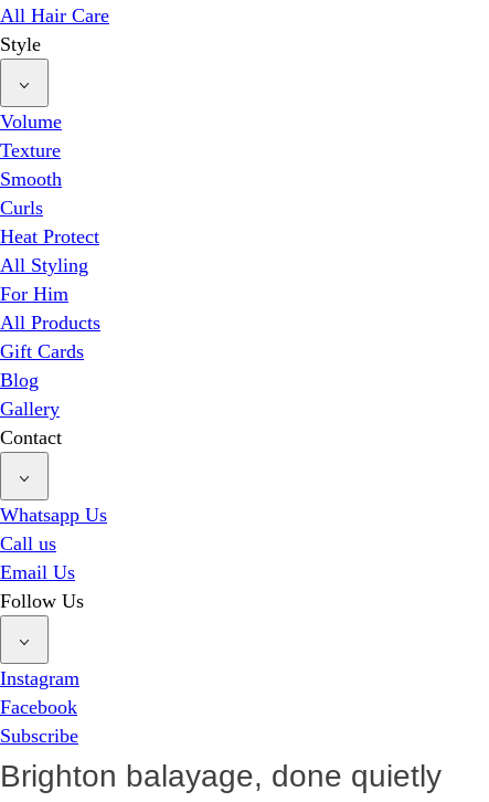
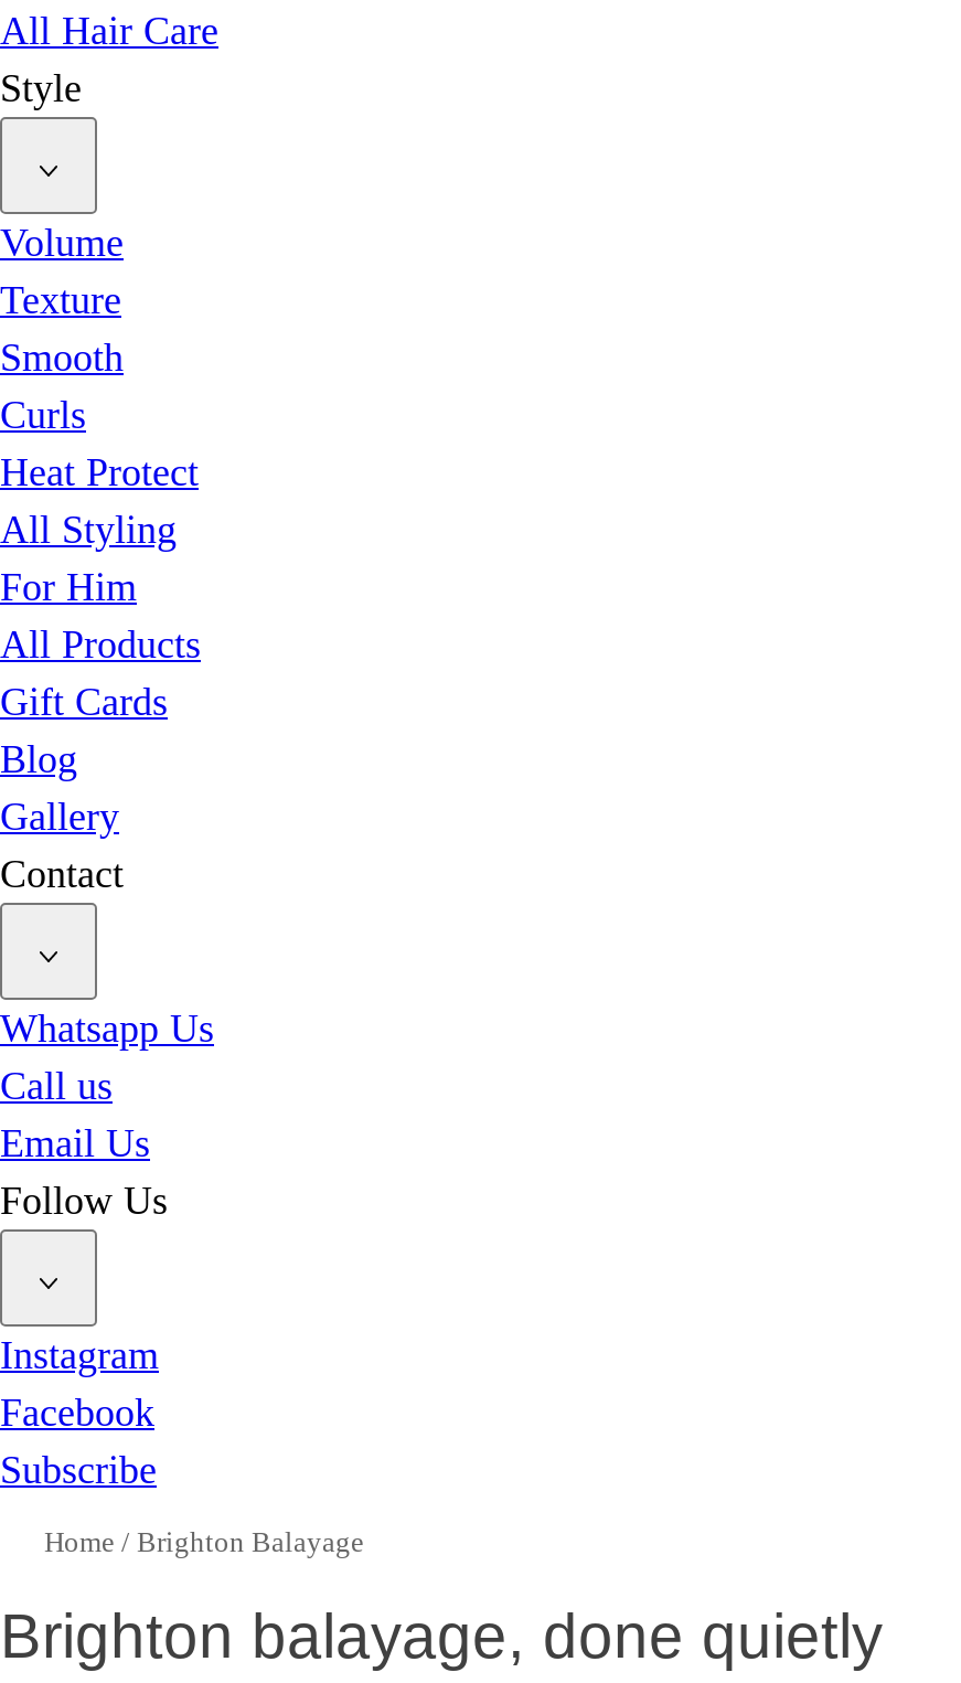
none -> [44,1525,364,1558] Home / Brighton Balayage

